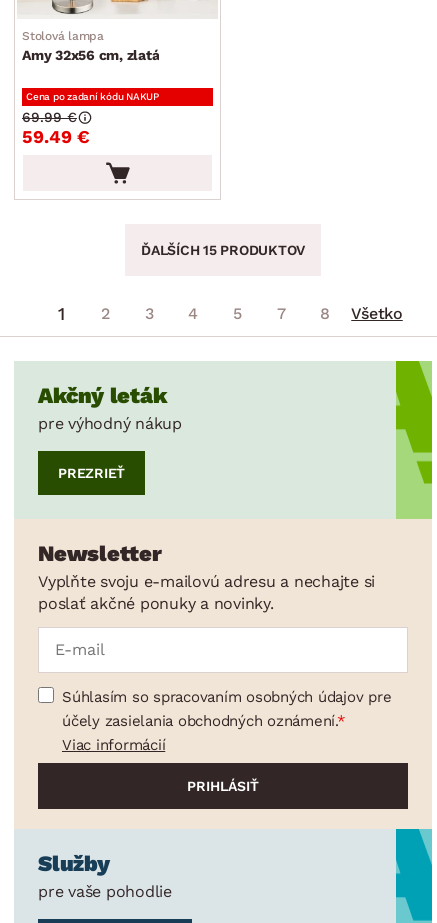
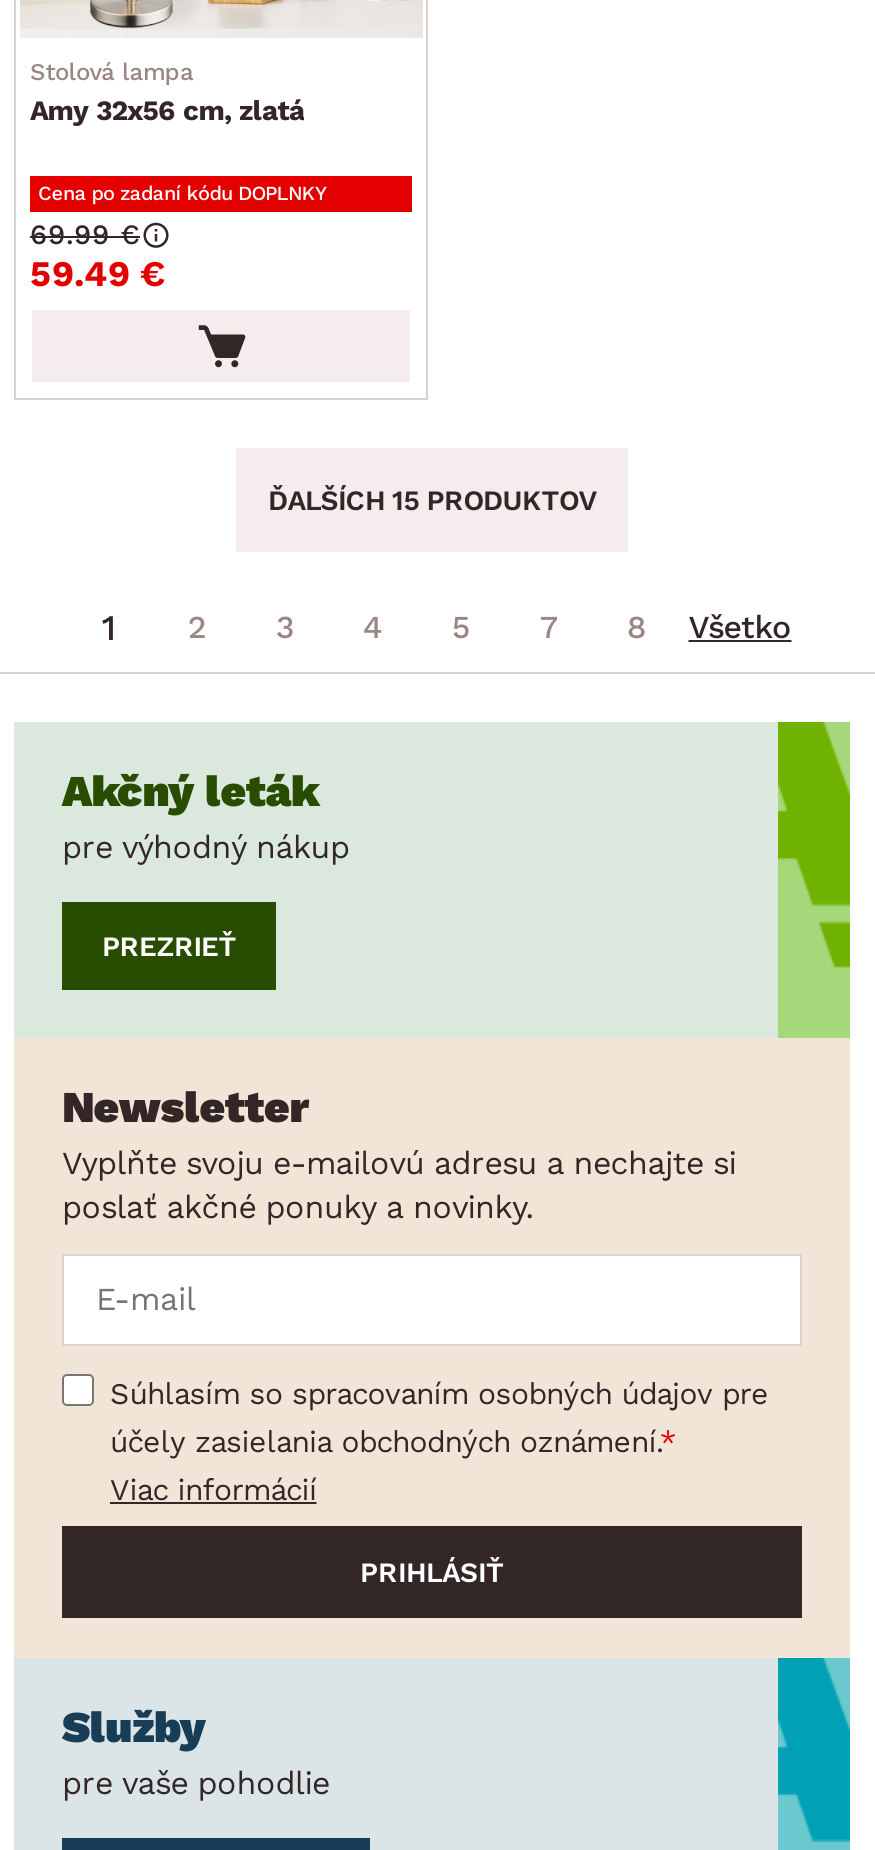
[26,91,159,102] Cena po zadaní kódu NAKUP -> [38,181,326,203] Cena po zadaní kódu DOPLNKY

